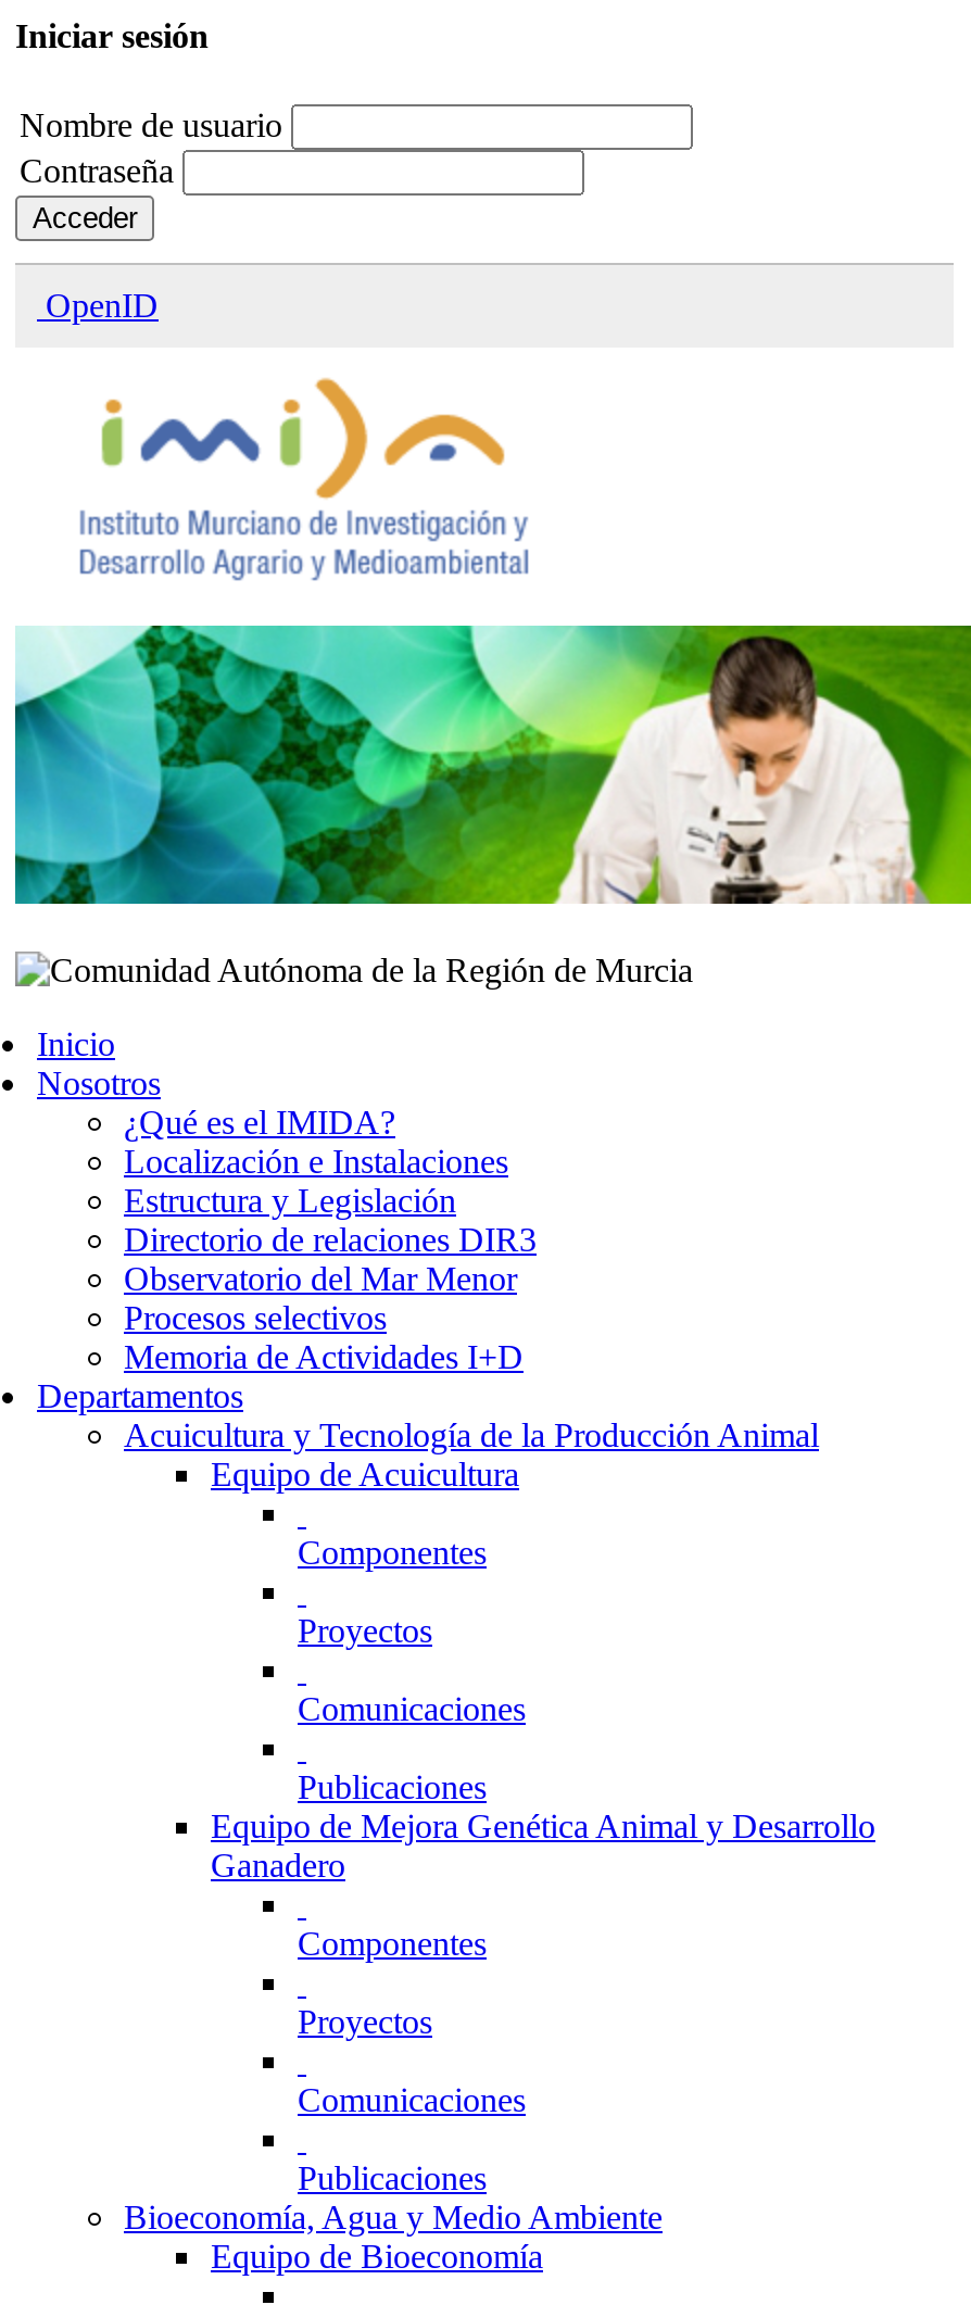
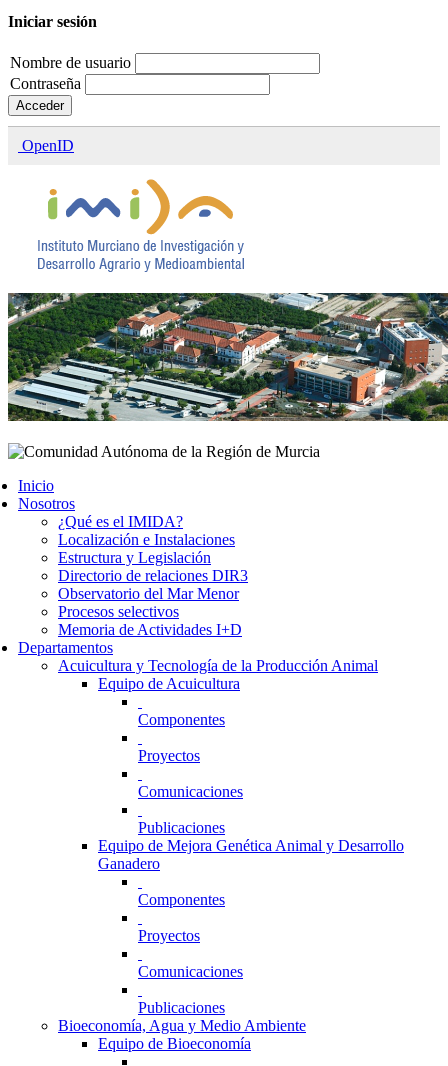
[13,624,964,906] [image] -> [7,292,445,422] [image]

